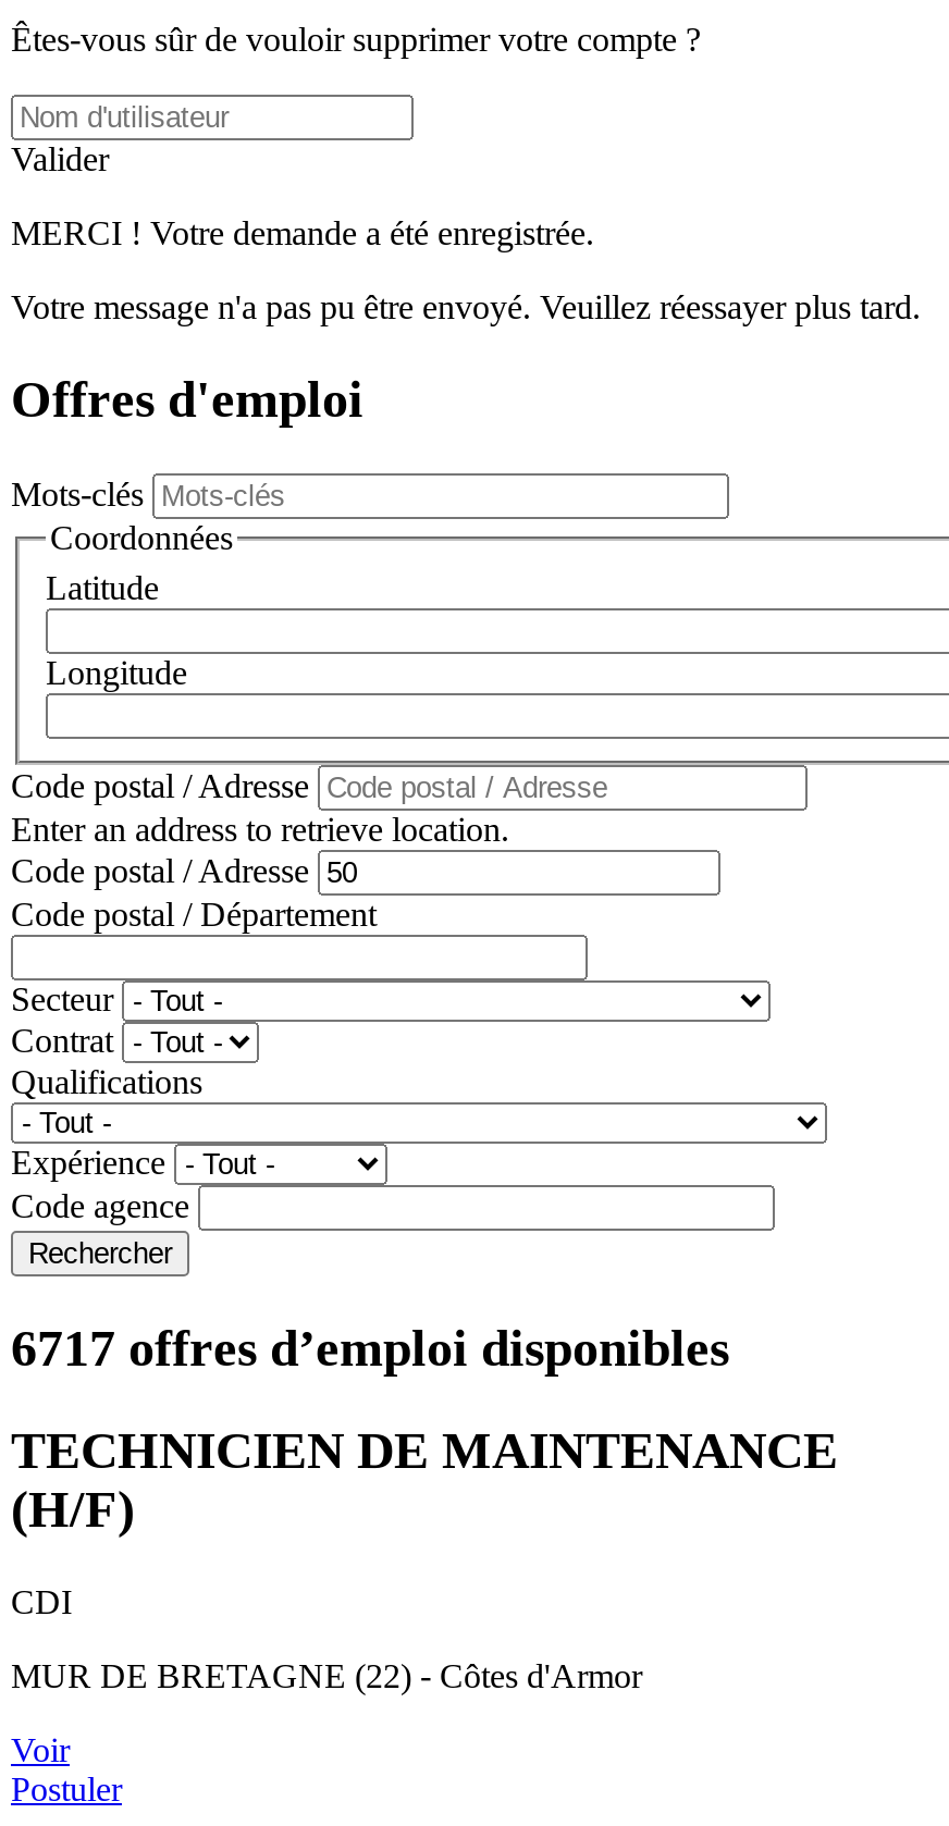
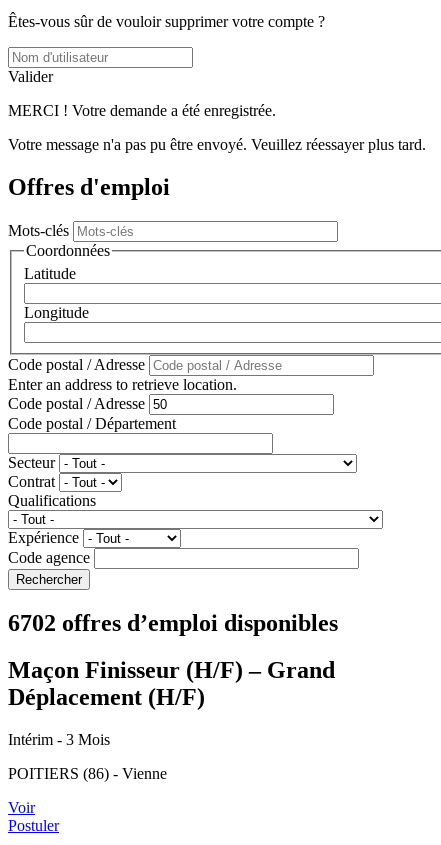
[11,1320,729,1377] 6717 offres d’emploi disponibles -> [8,610,338,636] 6702 offres d’emploi disponibles
[11,1422,838,1538] TECHNICIEN DE MAINTENANCE | (H/F) -> [8,657,335,710] Maçon Finisseur (H/F) – Grand | Déplacement (H/F)
[11,1583,72,1620] CDI -> [8,731,110,748] Intérim - 3 Mois
[11,1657,642,1694] MUR DE BRETAGNE (22) - Côtes d'Armor -> [8,765,167,782] POITIERS (86) - Vienne

